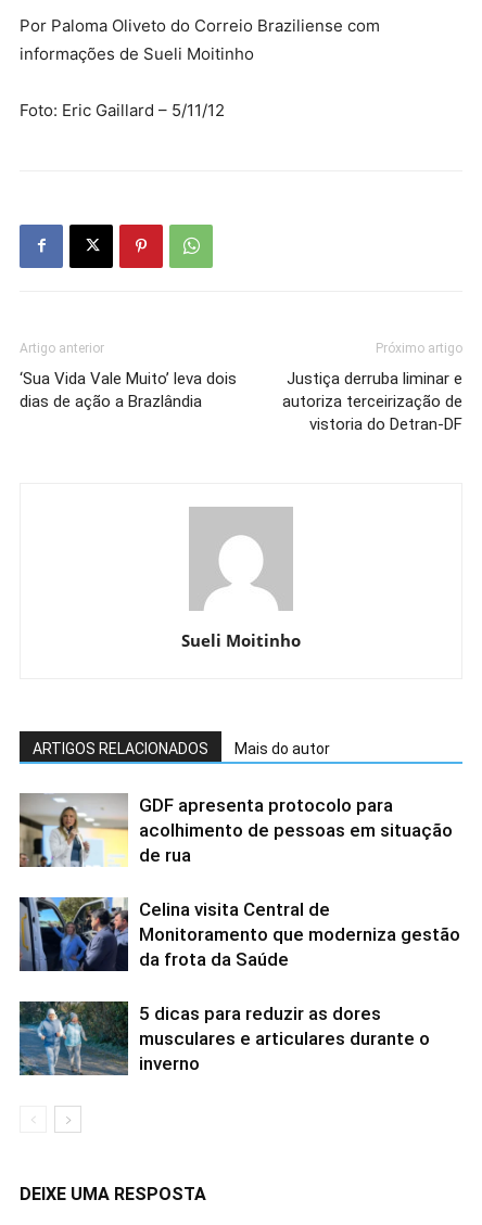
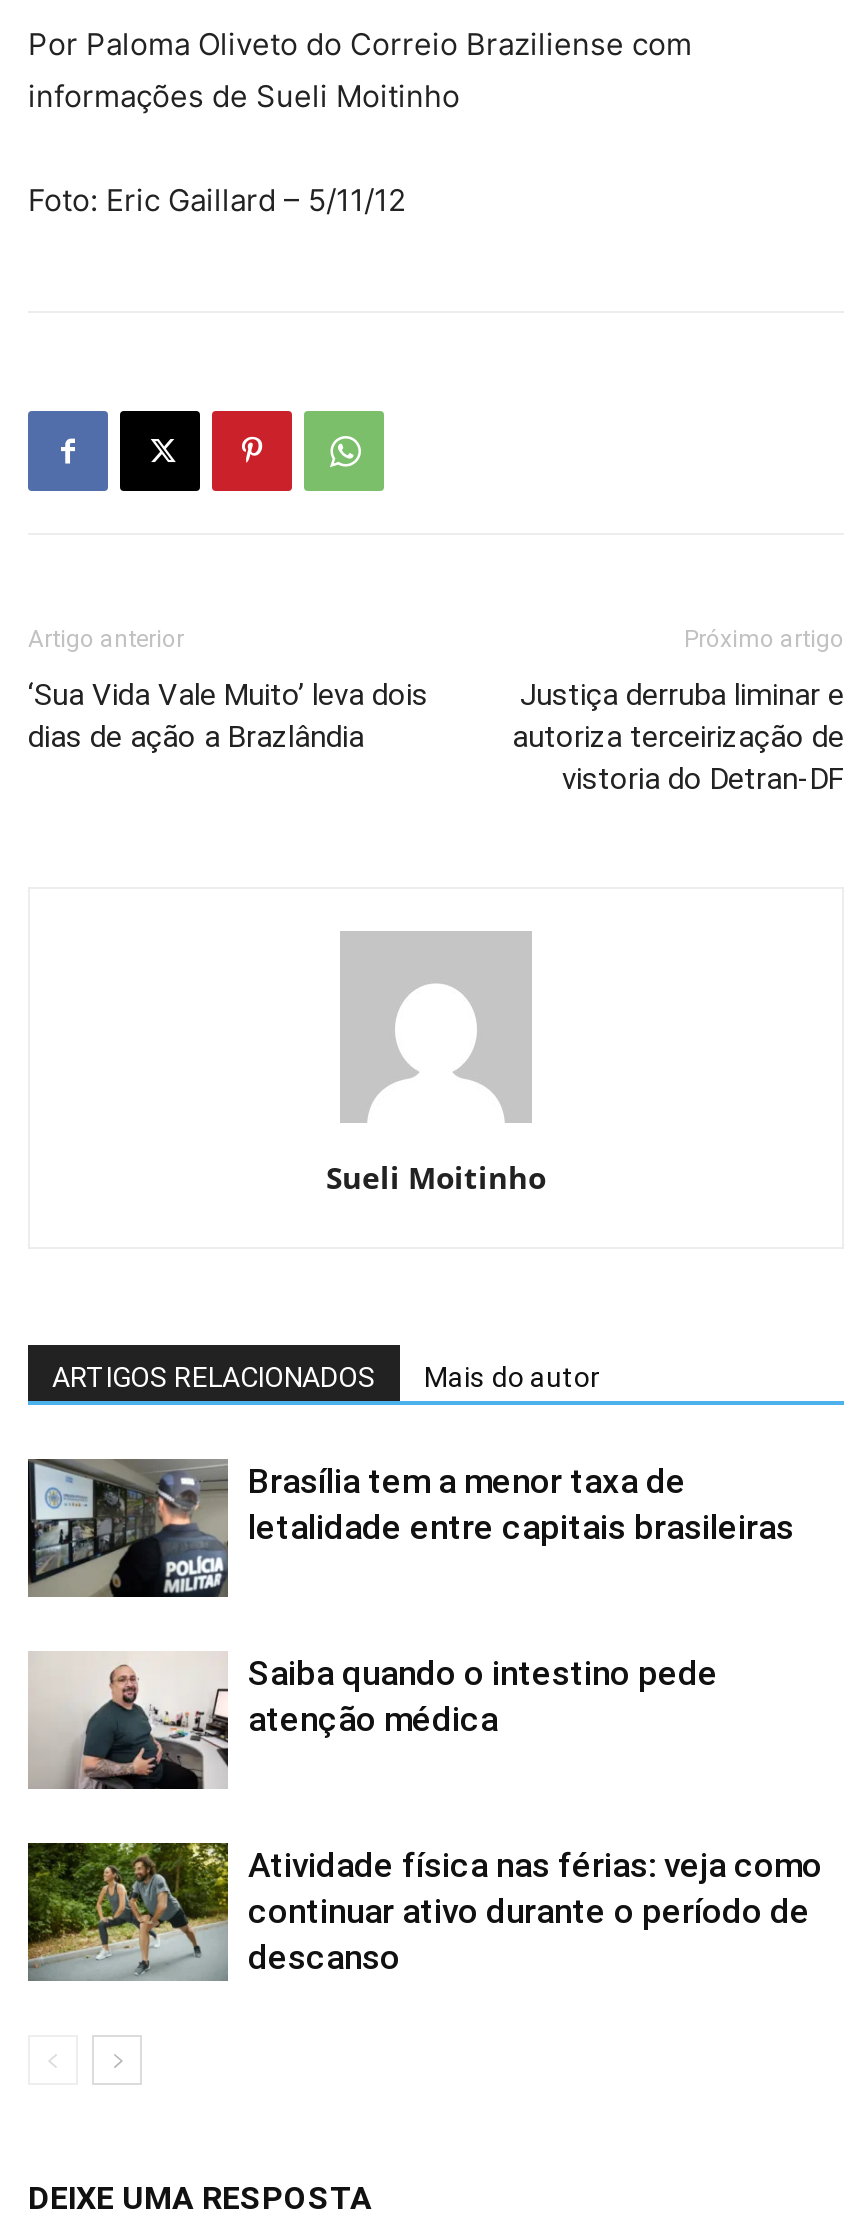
[18,792,453,868] [image] | GDF apresenta protocolo para | acolhimento de pessoas em situação | de rua -> [28,1459,794,1599] [image] | Brasília tem a menor taxa de | letalidade entre capitais brasileiras
[18,896,460,972] [image] | Celina visita Central de | Monitoramento que moderniza gestão | da frota da Saúde -> [28,1653,718,1789] [image] | Saiba quando o intestino pede | atenção médica
[18,1000,430,1075] [image] | 5 dicas para reduzir as dores | musculares e articulares durante o | inverno -> [26,1841,822,1981] [image] | Atividade física nas férias: veja como | continuar ativo durante o período de | descanso

